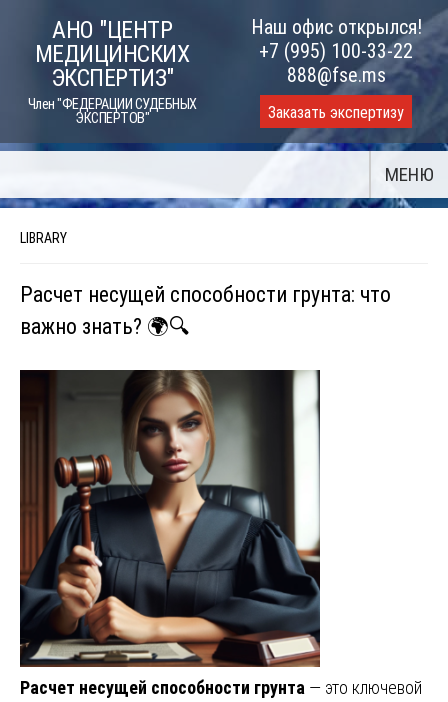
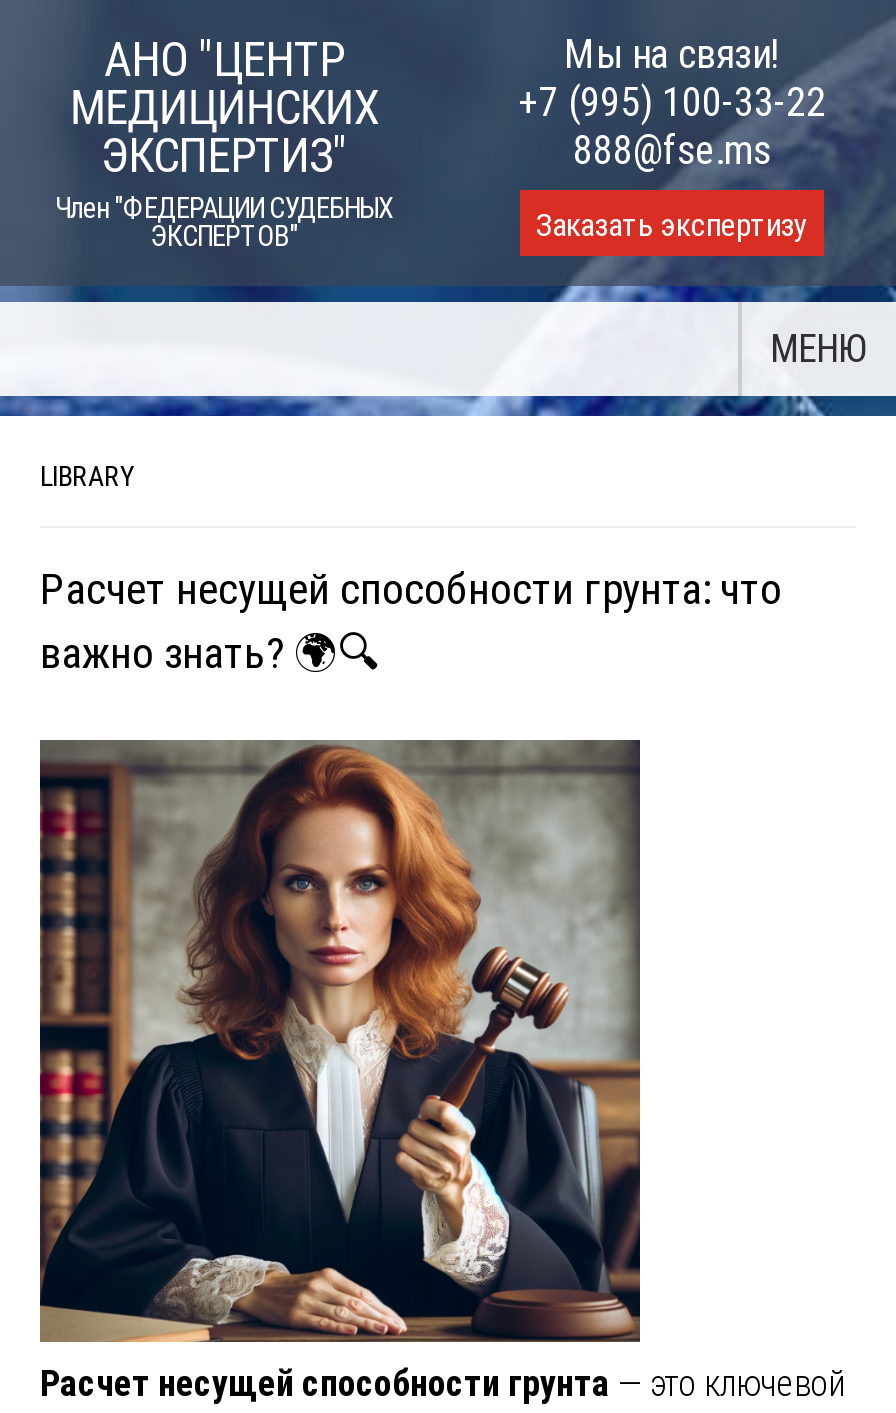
[250,15,421,39] Наш офис открылся! -> [564,30,780,78] Мы на связи!
[19,370,321,668] [image] -> [38,738,642,1342] [image]

